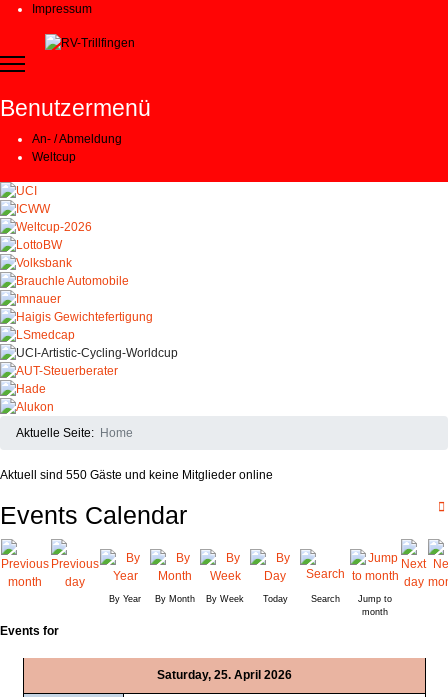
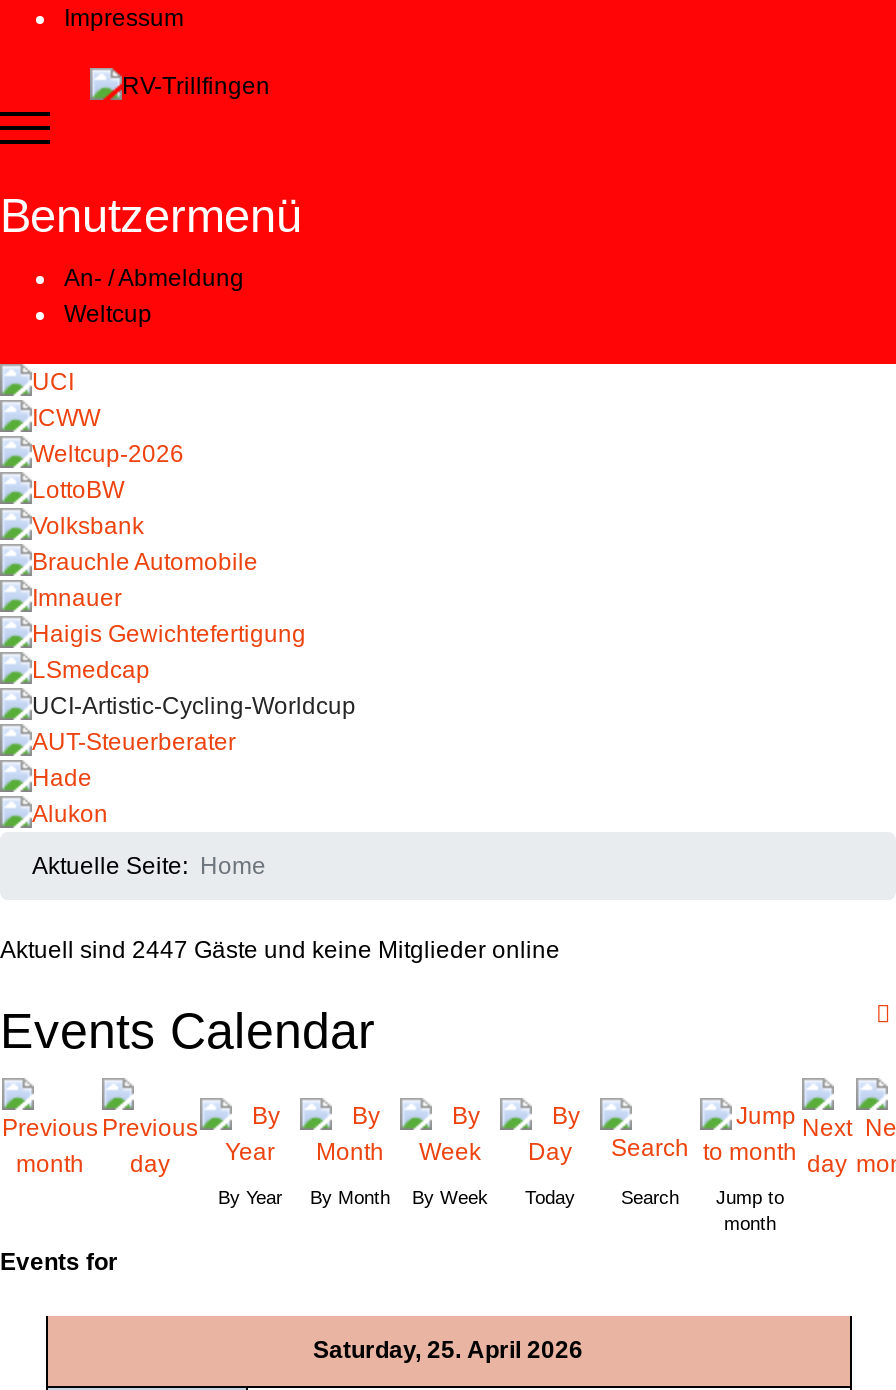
[0,468,273,482] Aktuell sind 550 Gäste und keine Mitglieder online -> [0,936,560,964] Aktuell sind 2447 Gäste und keine Mitglieder online

